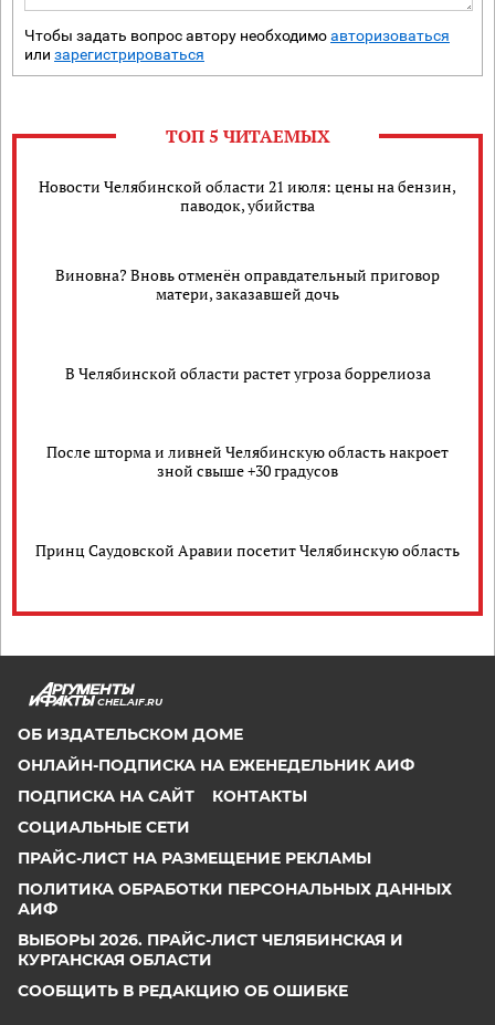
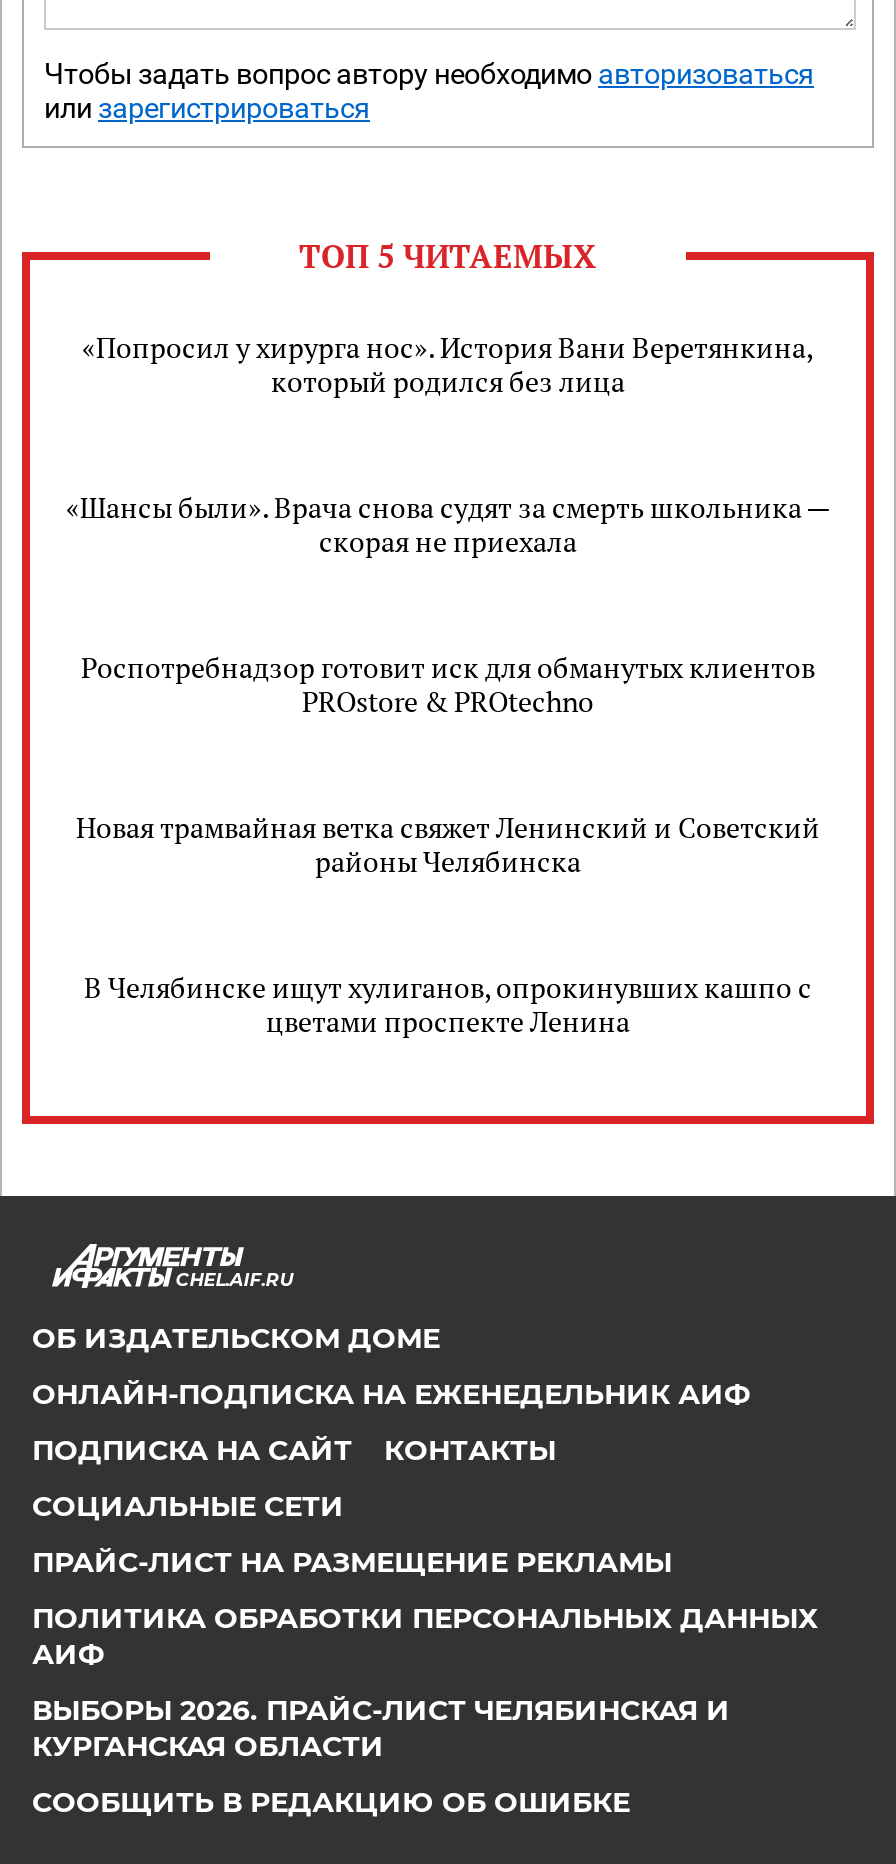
[39,176,456,216] Новости Челябинской области 21 июля: цены на бензин, | паводок, убийства -> [82,328,814,400] «Попросил у хирурга нос». История Вани Веретянкина, | который родился без лица
[55,264,440,304] Виновна? Вновь отменён оправдательный приговор | матери, заказавшей дочь -> [66,488,830,560] «Шансы были». Врача снова судят за смерть школьника — | скорая не приехала
[65,362,430,383] В Челябинской области растет угроза боррелиоза -> [81,648,815,720] Роспотребнадзор готовит иск для обманутых клиентов | PROstore & PROtechno
[46,441,449,481] После шторма и ливней Челябинскую область накроет | зной свыше +30 градусов -> [76,808,820,880] Новая трамвайная ветка свяжет Ленинский и Советский | районы Челябинска
[35,539,460,560] Принц Саудовской Аравии посетит Челябинскую область -> [84,968,812,1040] В Челябинске ищут хулиганов, опрокинувших кашпо с | цветами проспекте Ленина

